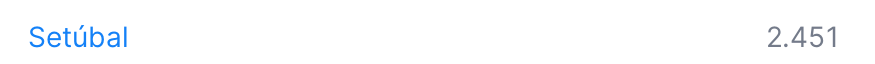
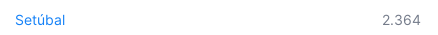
[766,18,840,52] 2.451 -> [382,11,421,28] 2.364

